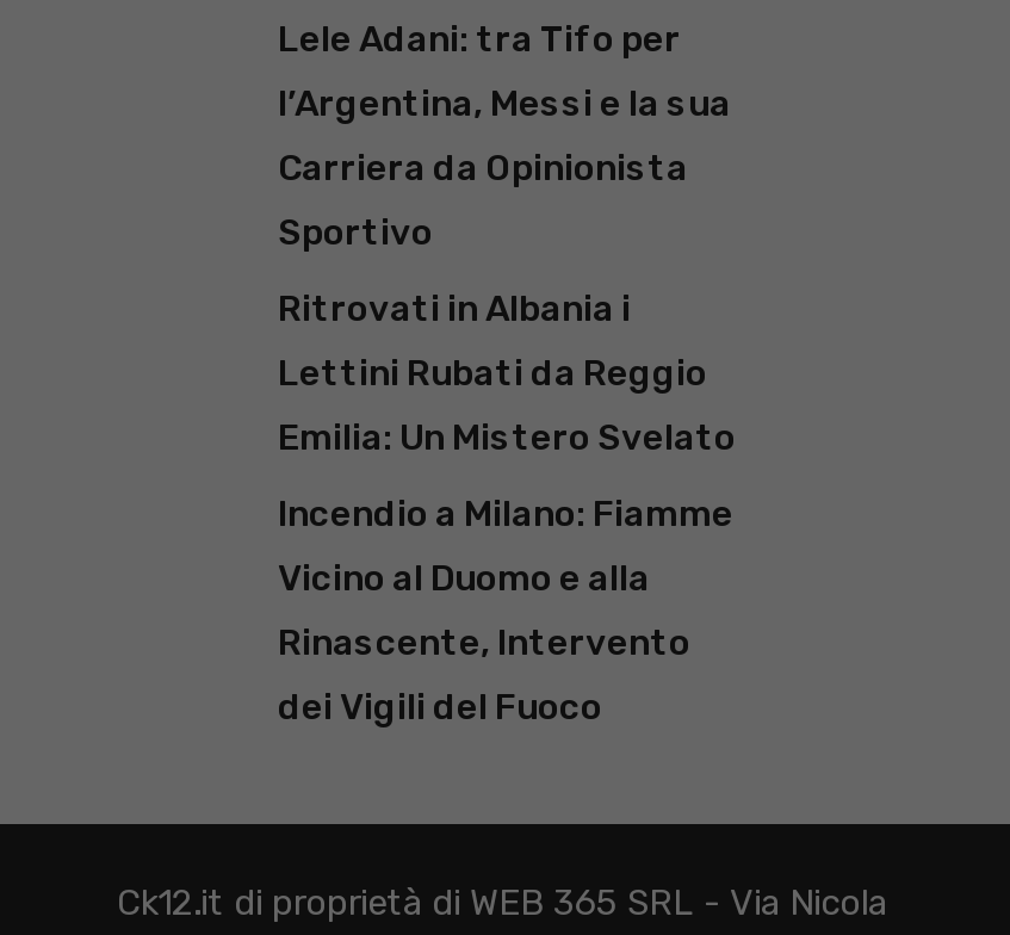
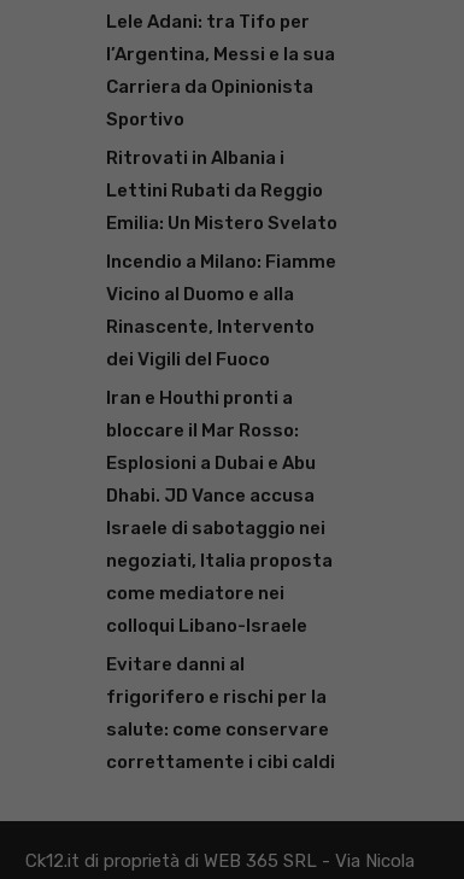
none -> [106,387,335,773] Iran e Houthi pronti a | bloccare il Mar Rosso: | Esplosioni a Dubai e Abu | Dhabi. JD Vance accusa | Israele di sabotaggio nei | negoziati, Italia proposta | come mediatore nei | colloqui Libano-Israele | Evitare danni al | frigorifero e rischi per la | salute: come conservare | correttamente i cibi caldi

